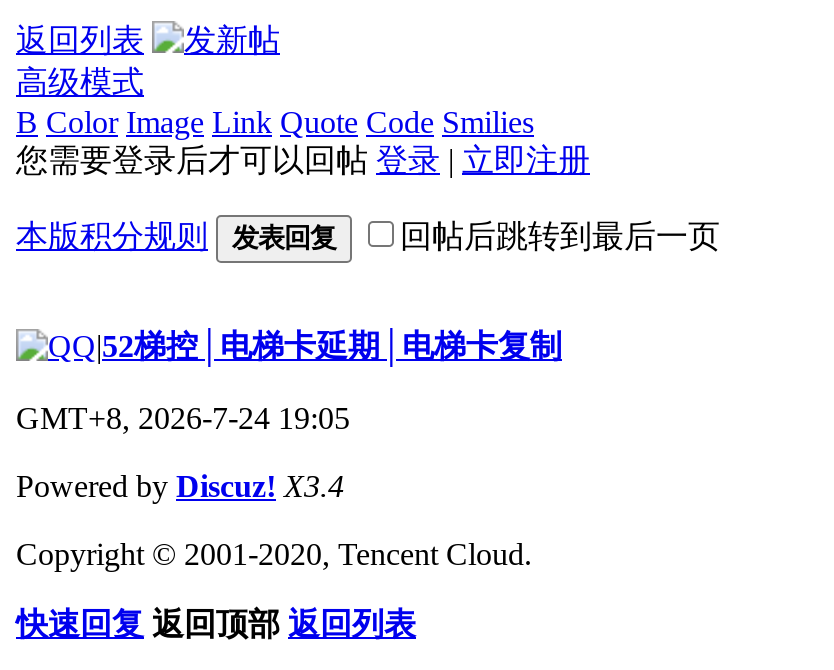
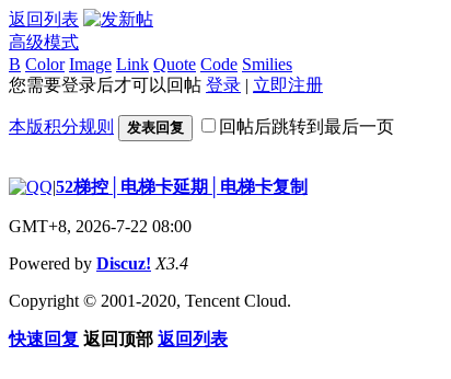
[16,401,350,435] GMT+8, 2026-7-24 19:05 -> [9,217,192,235] GMT+8, 2026-7-22 08:00

